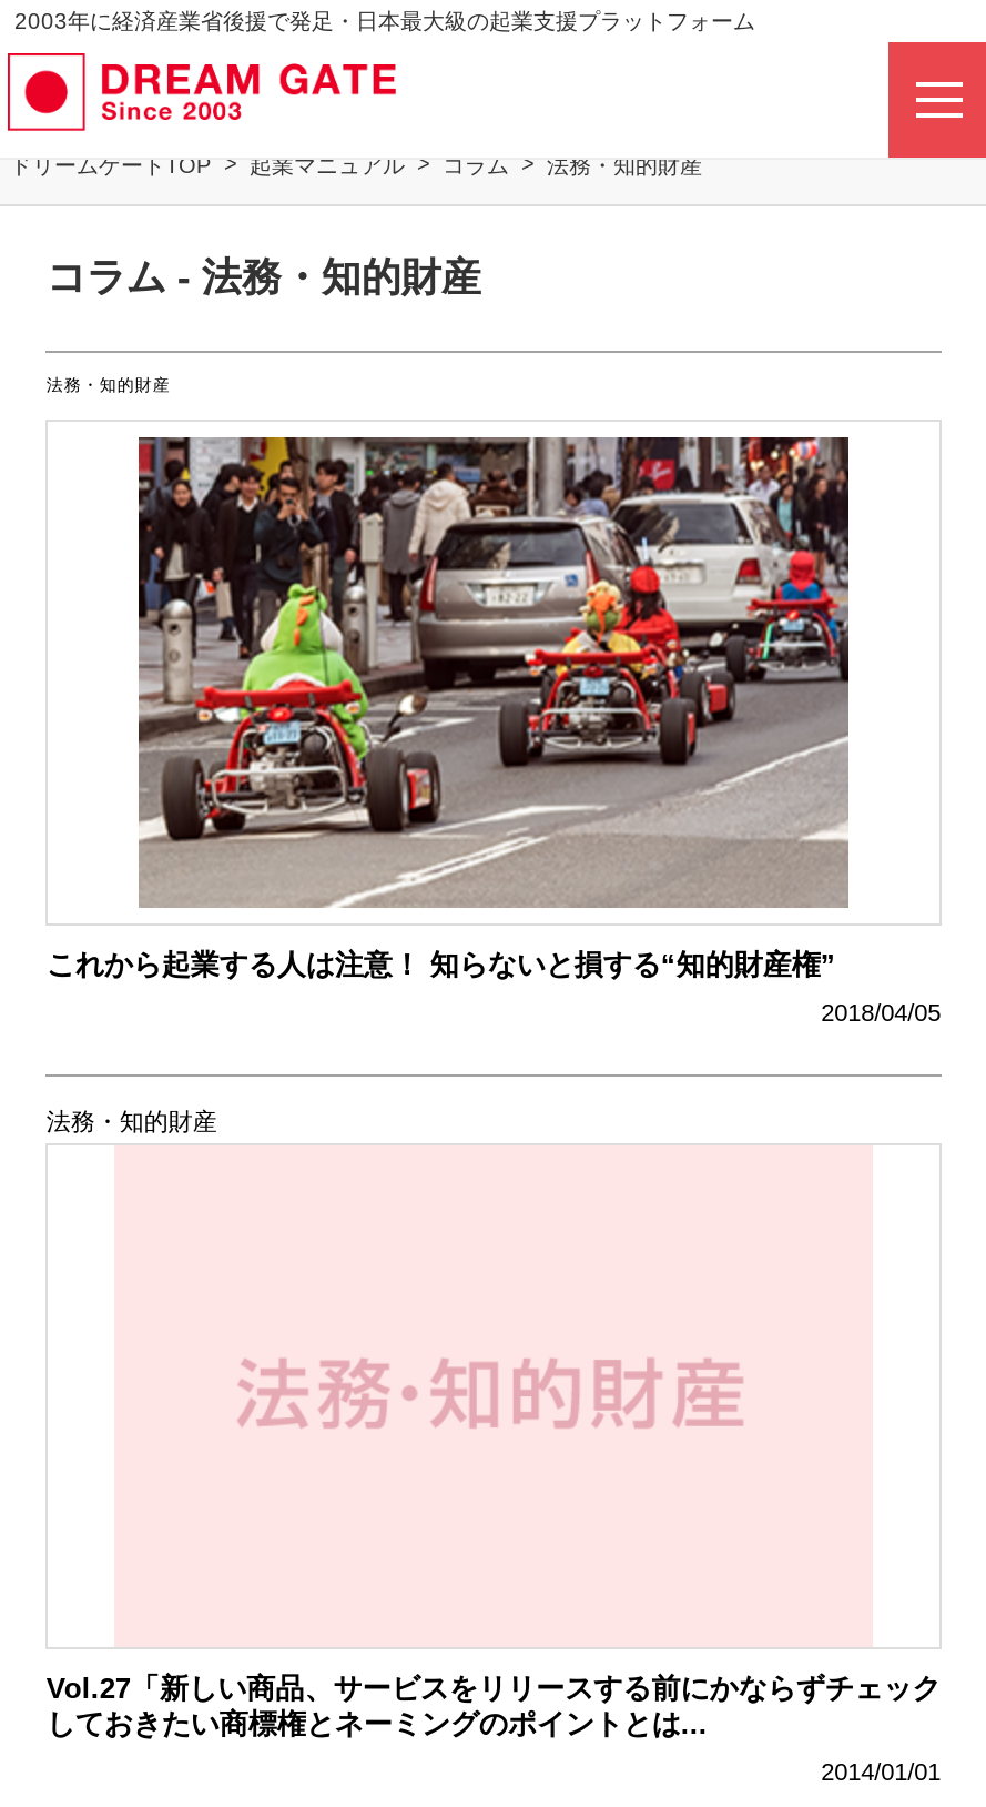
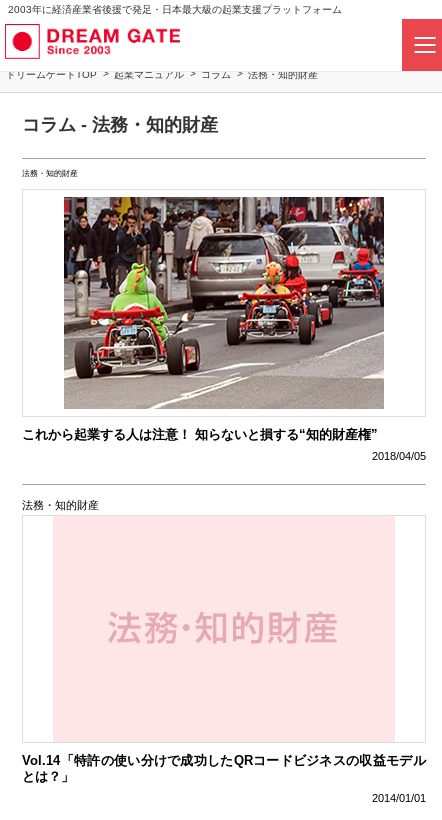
[46,1672,941,1740] Vol.27「新しい商品、サービスをリリースする前にかならずチェック | しておきたい商標権とネーミングのポイントとは... -> [22,753,426,784] Vol.14「特許の使い分けで成功したQRコードビジネスの収益モデル | とは？」

